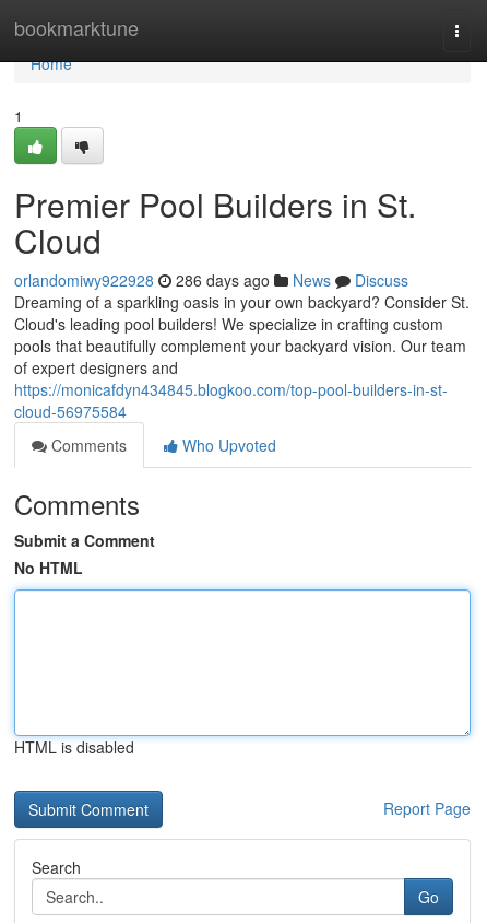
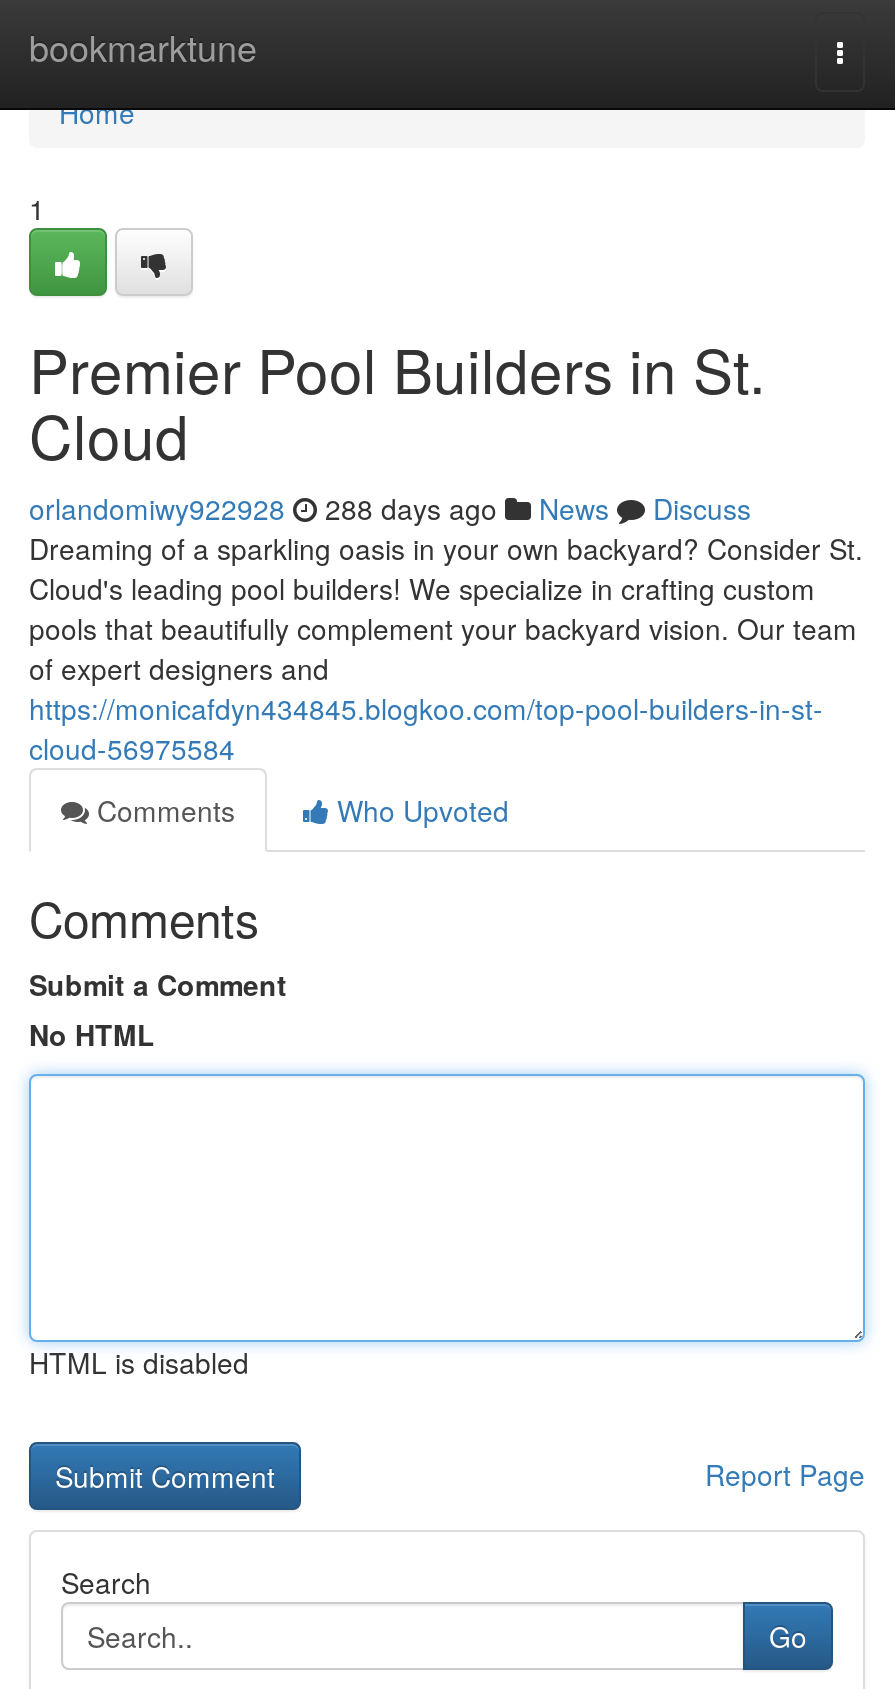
[14,269,408,291] orlandomiwy922928 286 days ago News Discuss -> [29,488,751,528] orlandomiwy922928 288 days ago News Discuss

